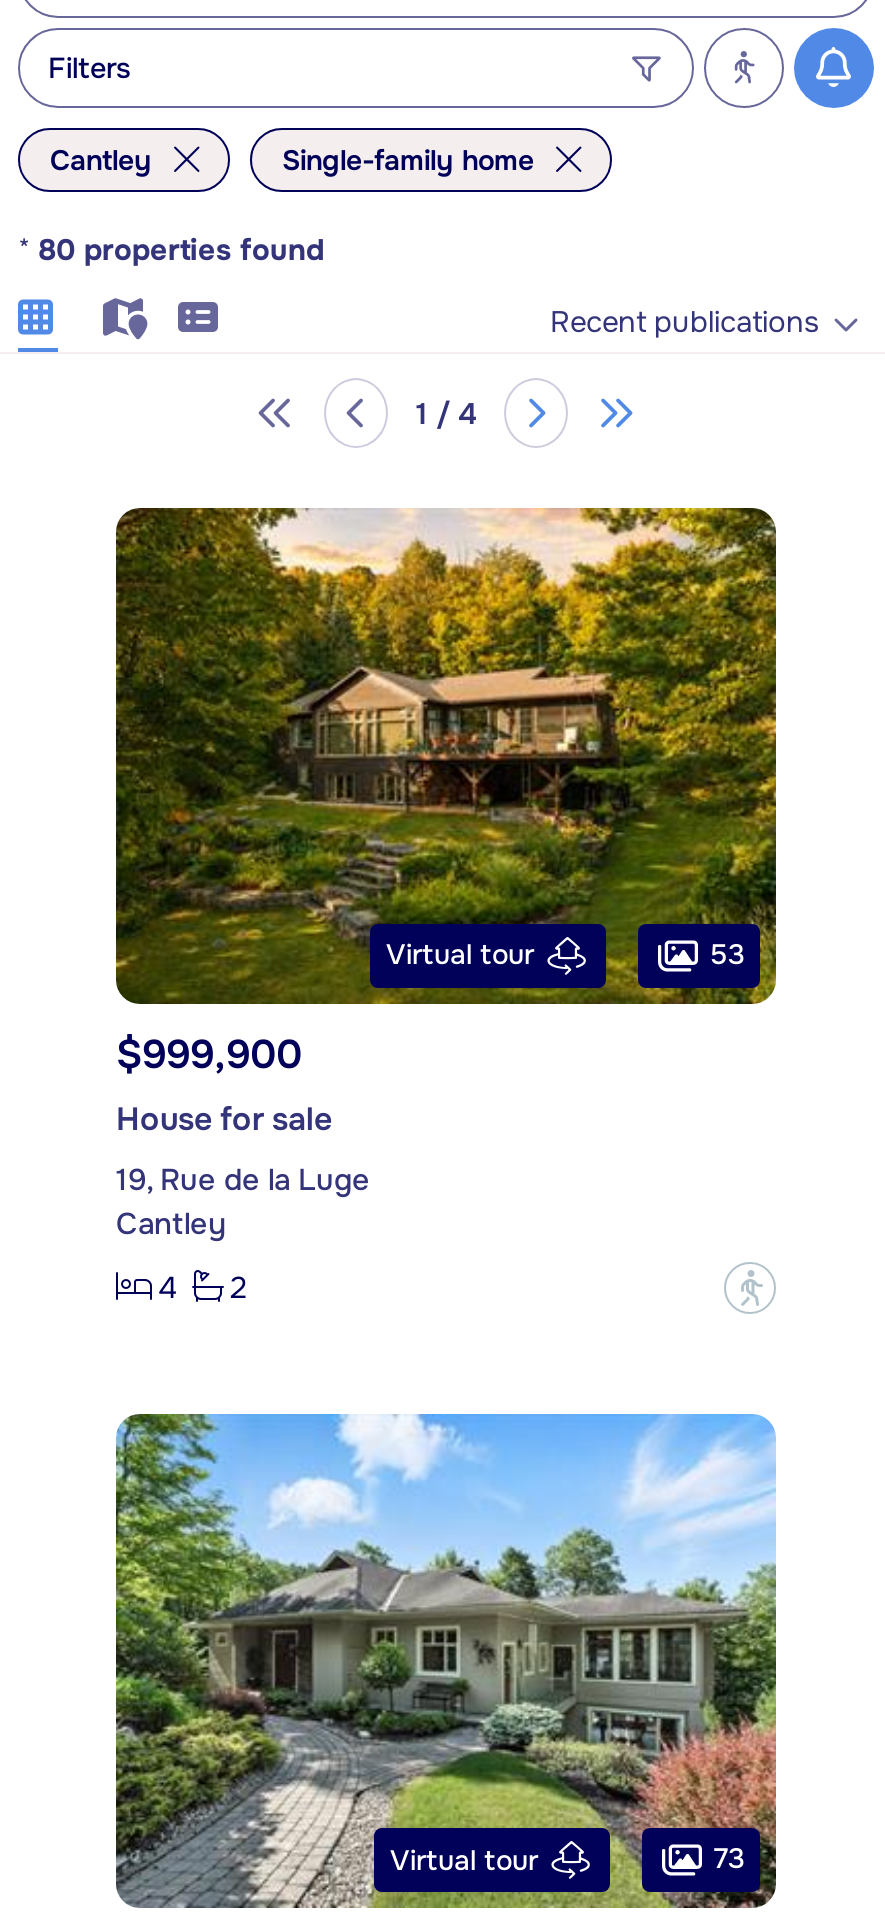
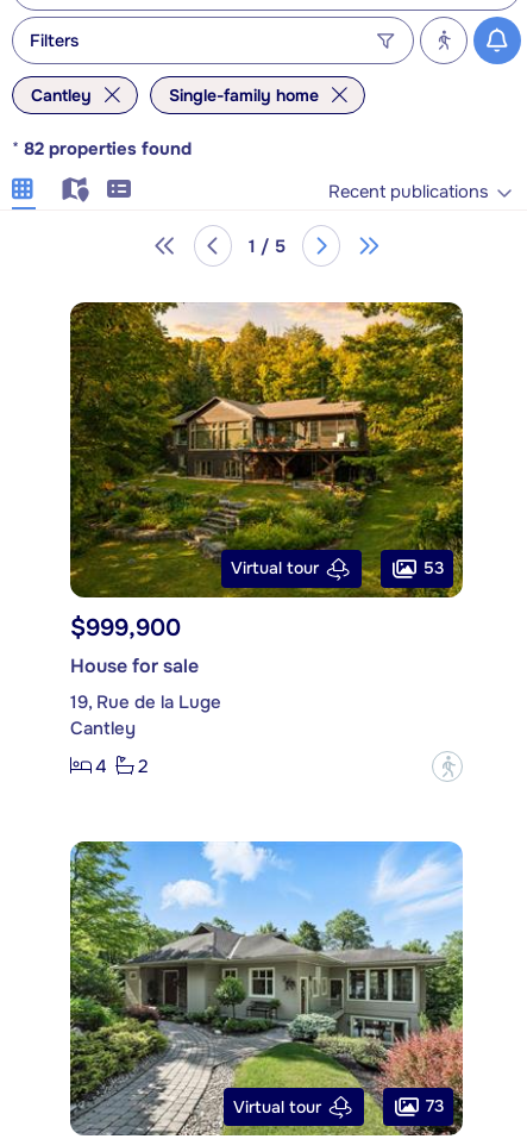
[18,232,324,270] * 80 properties found -> [12,138,192,161] * 82 properties found
[416,396,476,434] 1 / 4 -> [248,236,285,258] 1 / 5

